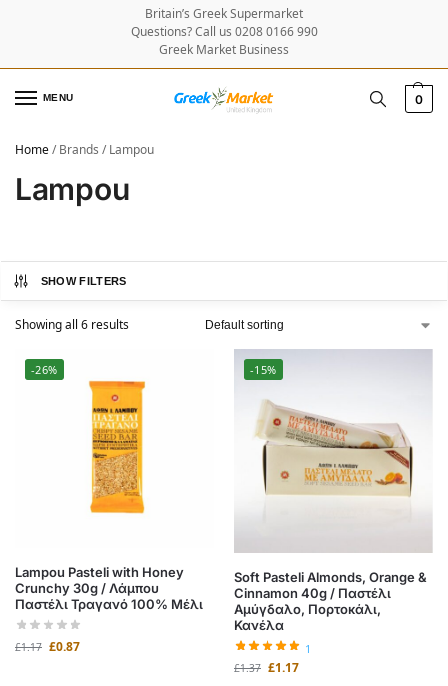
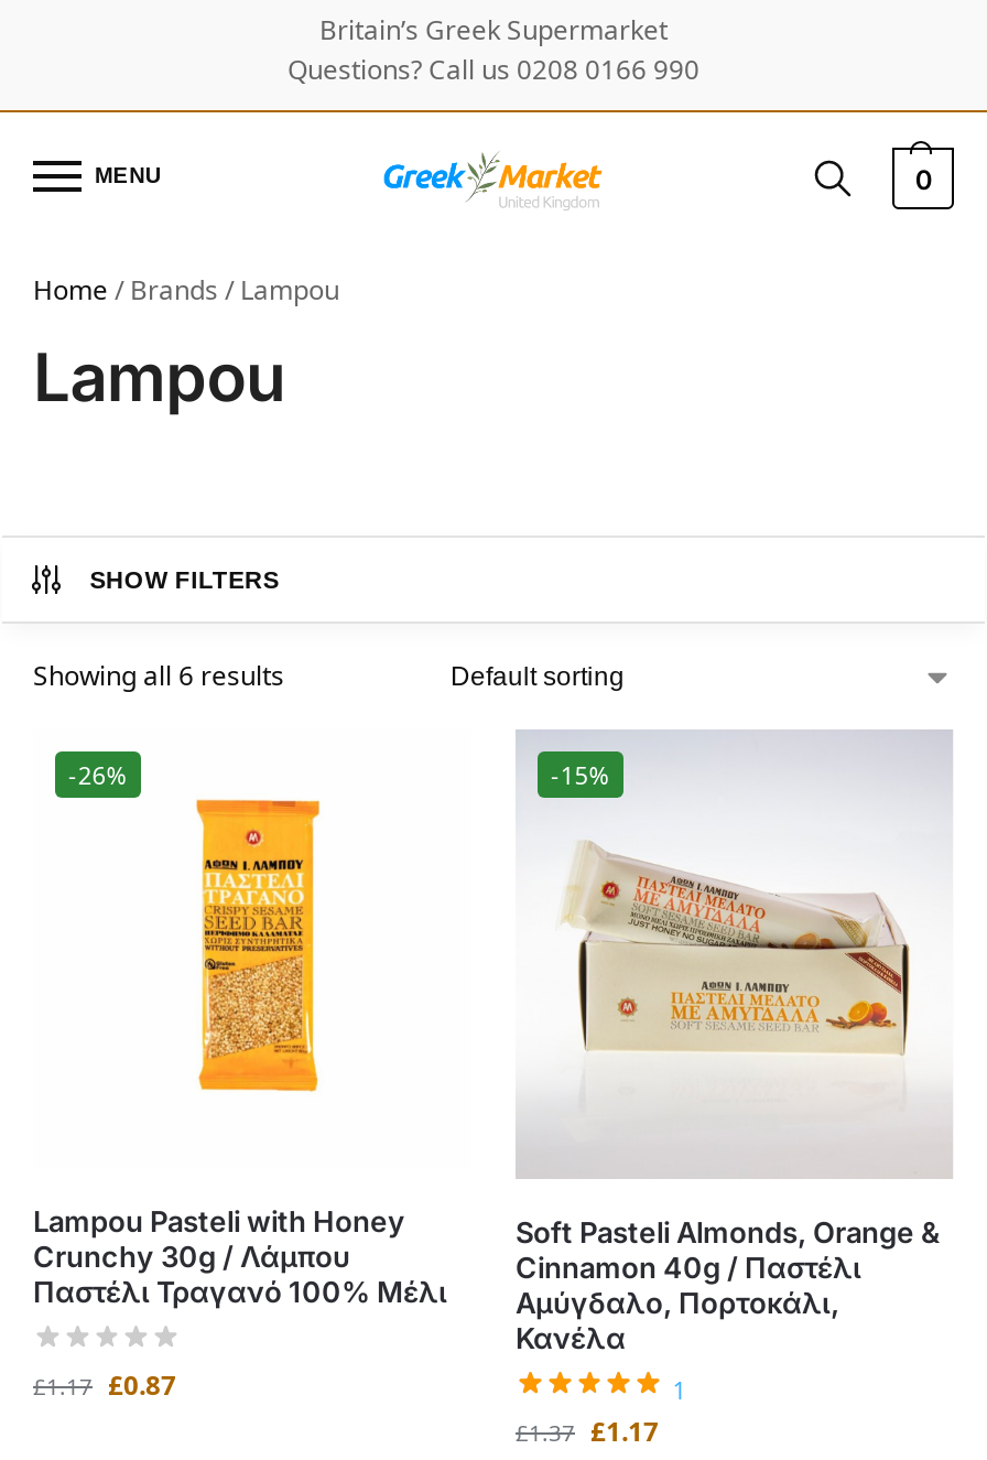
[159,41,289,58] Greek Market Business -> none

